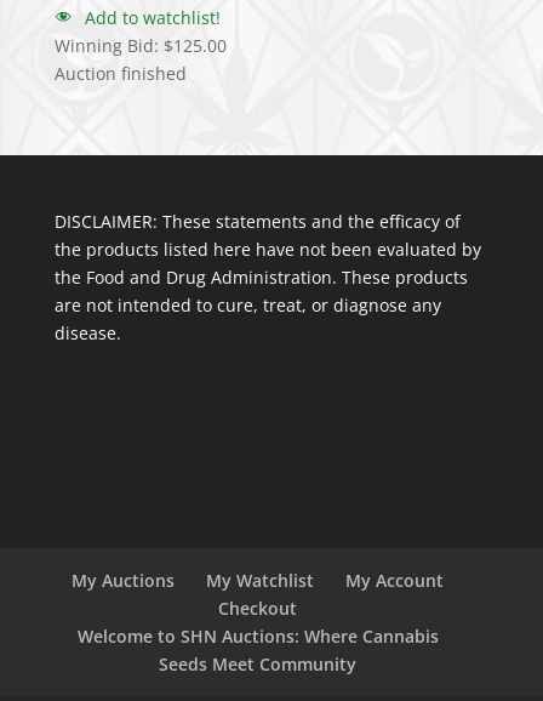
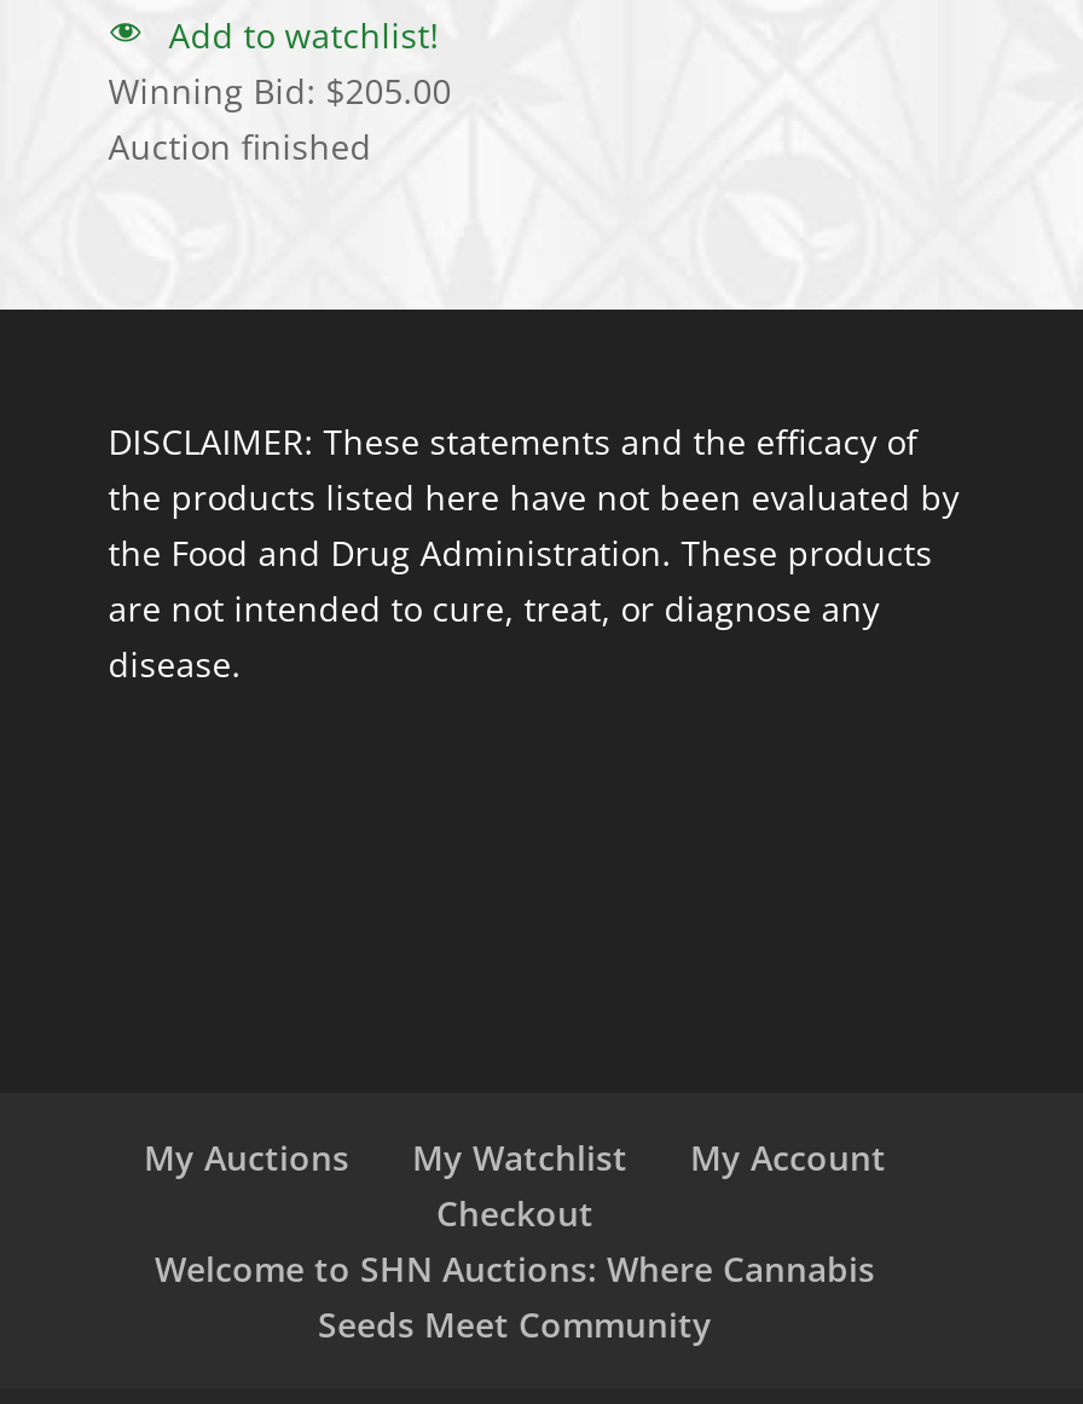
[54,34,226,57] Winning Bid: $125.00 -> [108,69,452,115] Winning Bid: $205.00

